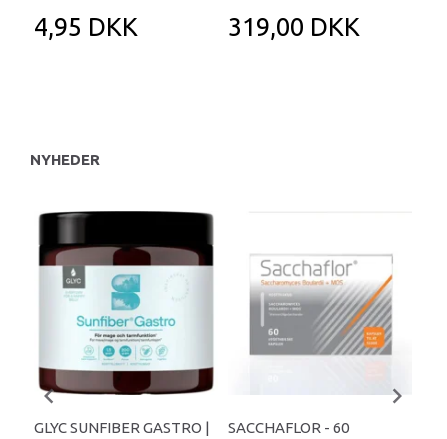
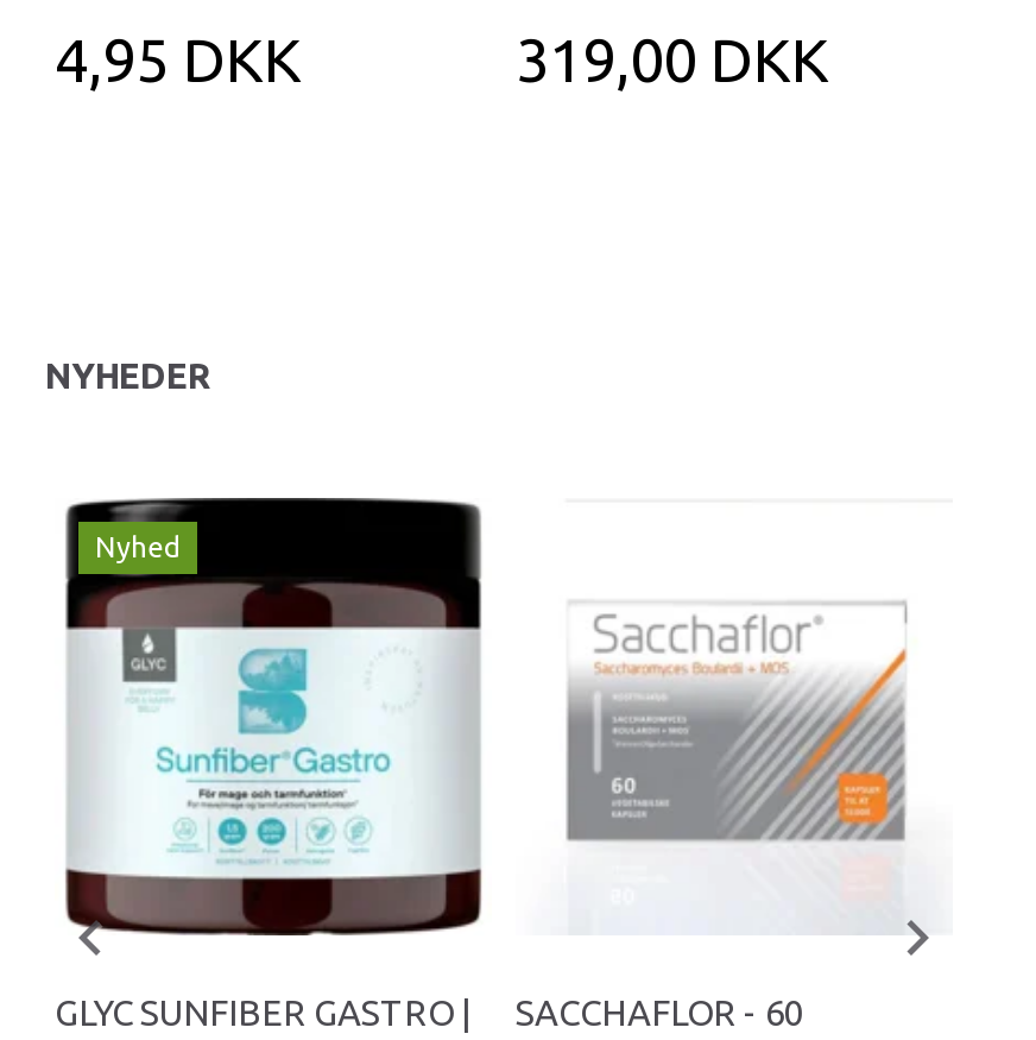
none -> [95,531,181,561] Nyhed

